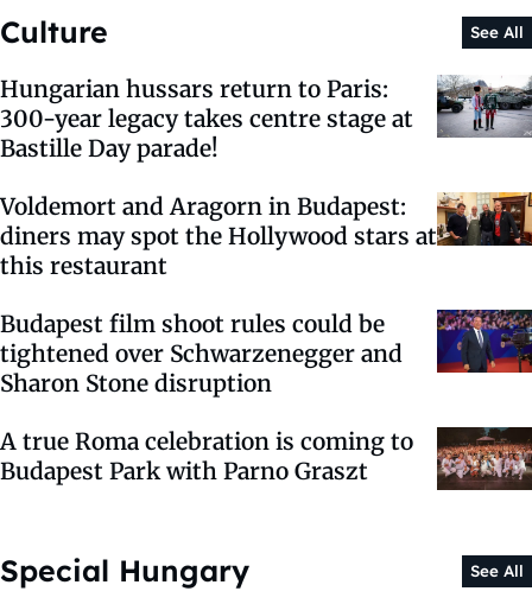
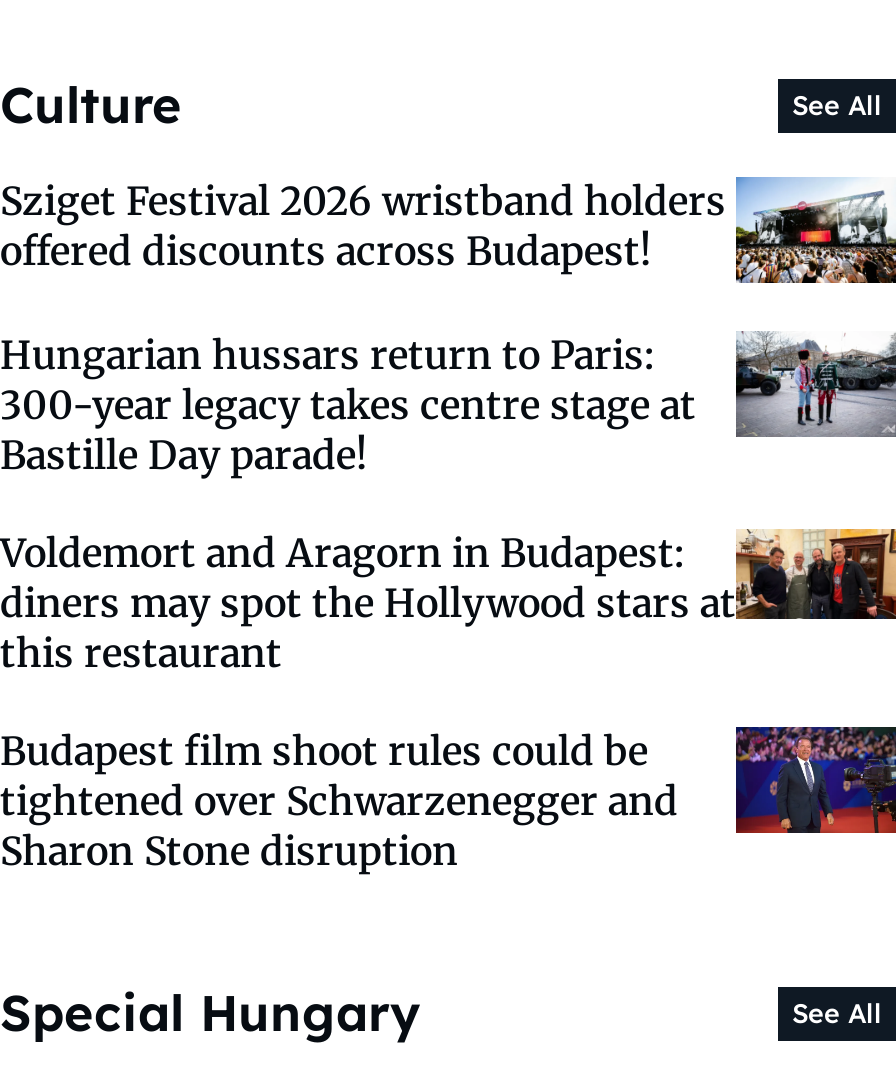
none -> [0,177,890,285] [image] | Sziget Festival 2026 wristband holders | offered discounts across Budapest!
moved [0,74,532,397] -> [0,329,896,875]: [image] | Hungarian hussars return to Paris: | 300-year legacy takes centre stage at | ... | tightened over Schwarzenegger and | Sharon Stone disruption
[0,426,528,491] [image] | A true Roma celebration is coming to | Budapest Park with Parno Graszt -> none

